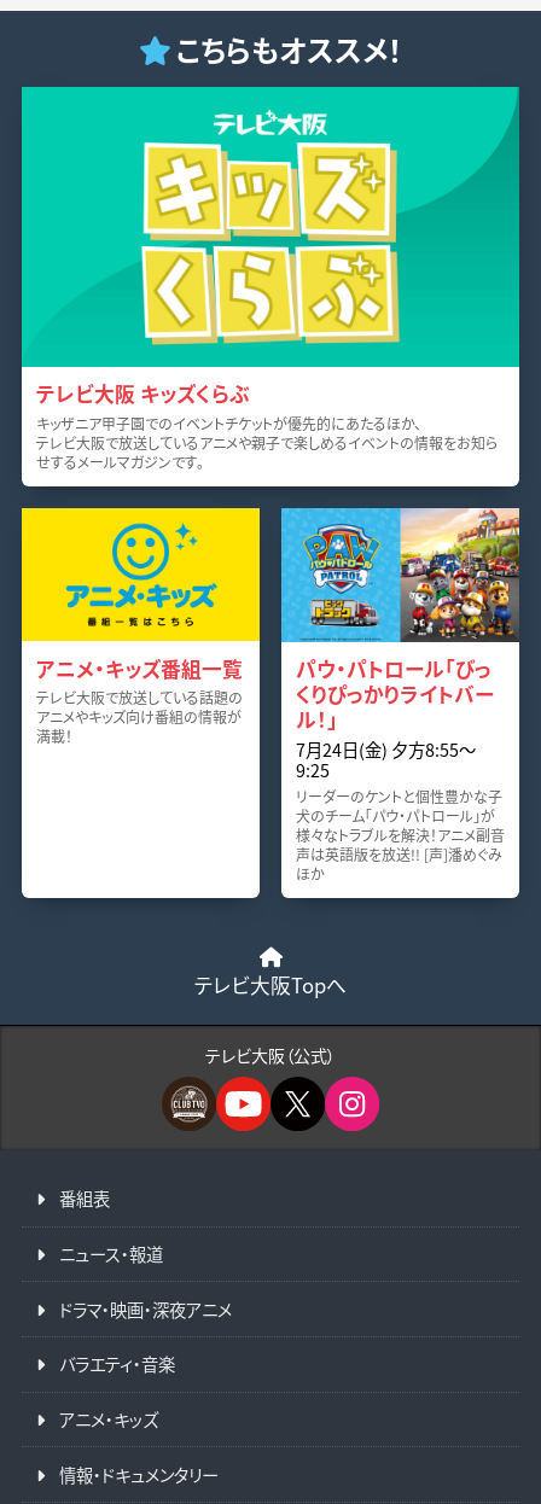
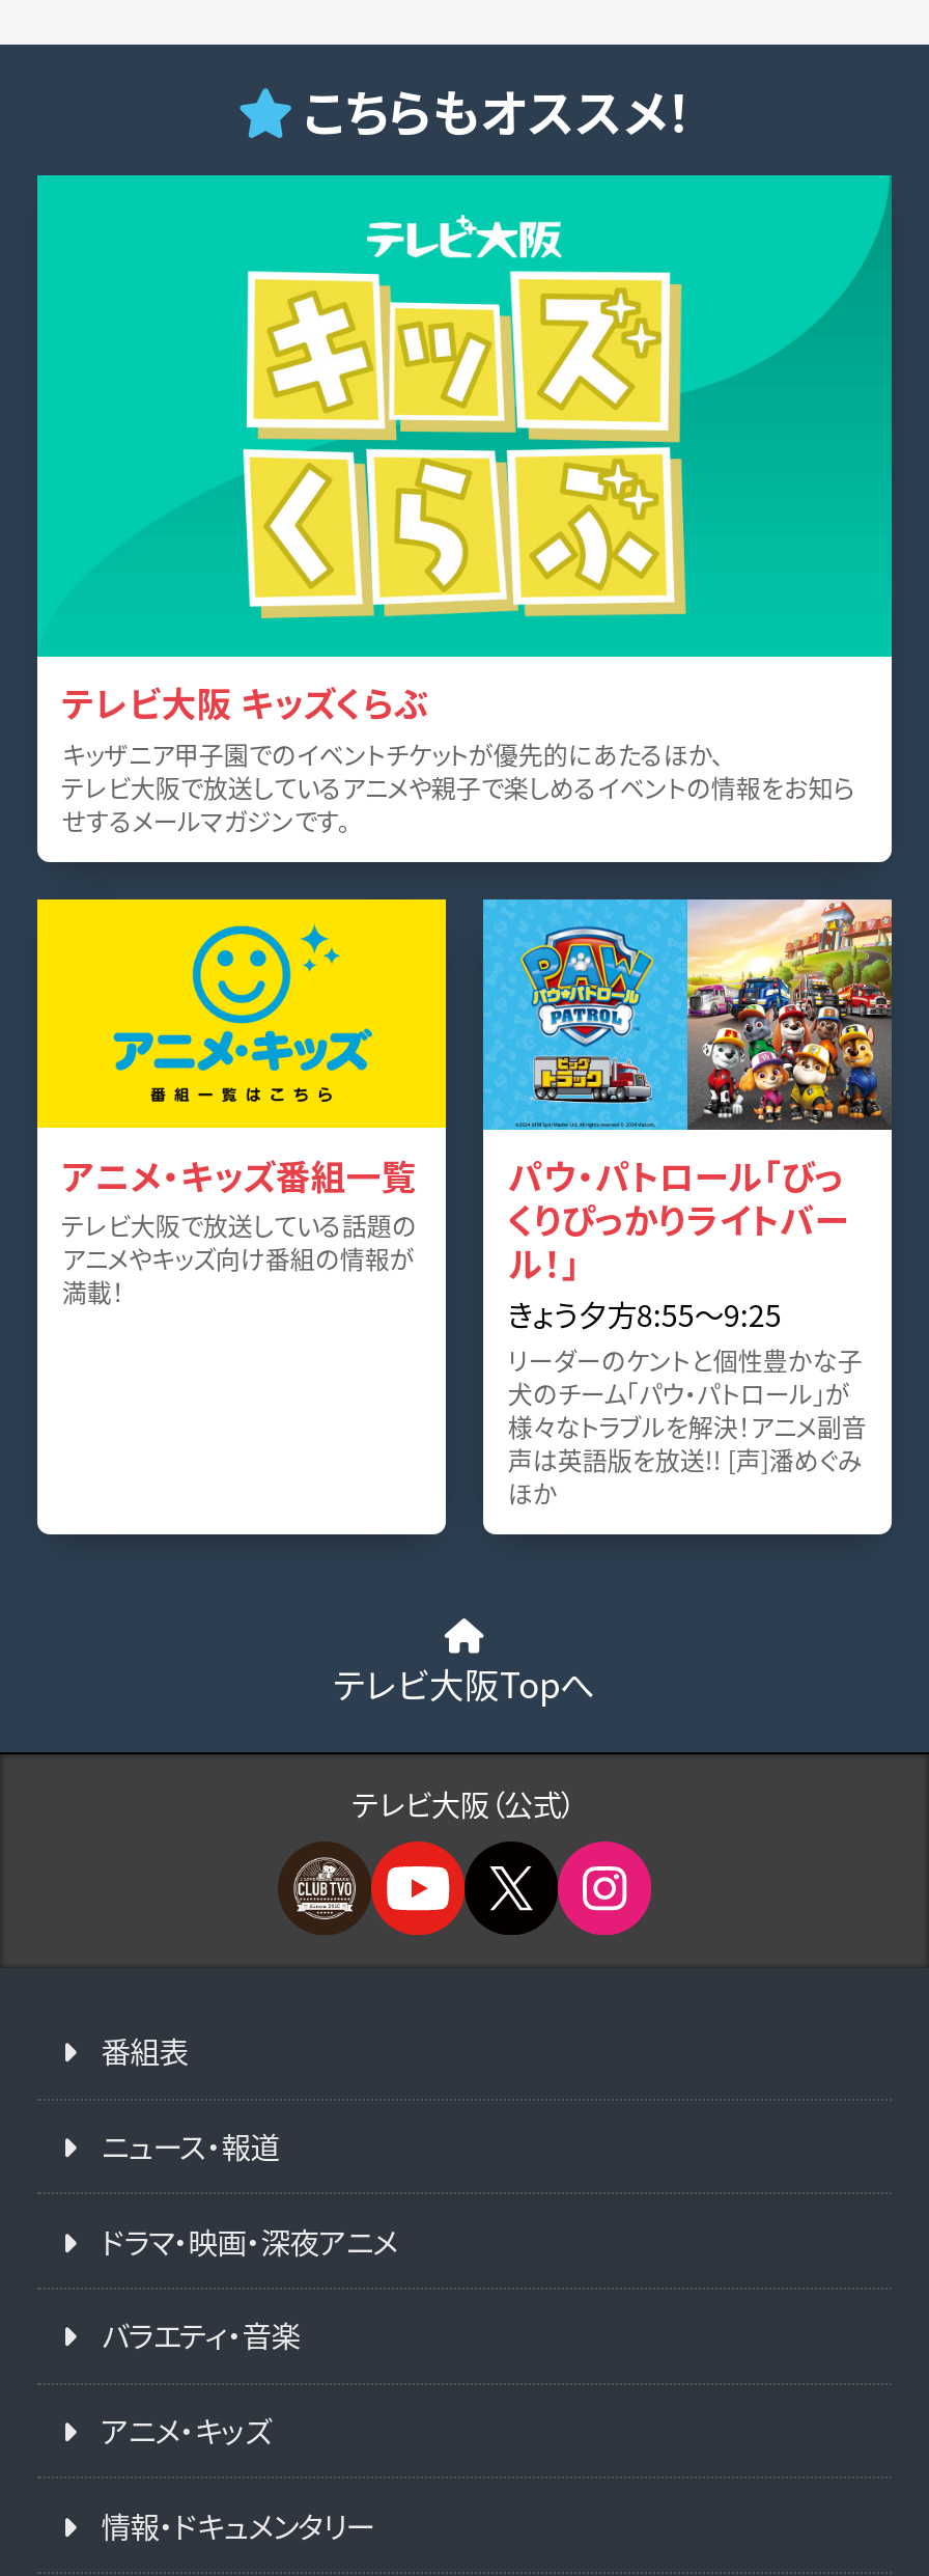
[296,737,476,783] 7月24日(金) 夕方8:55〜 | 9:25 -> [508,1293,782,1336] きょう夕方8:55〜9:25

